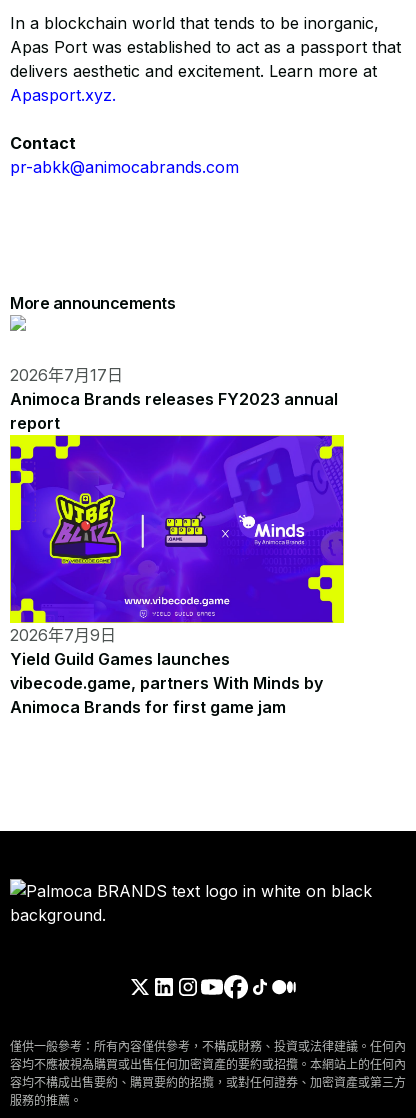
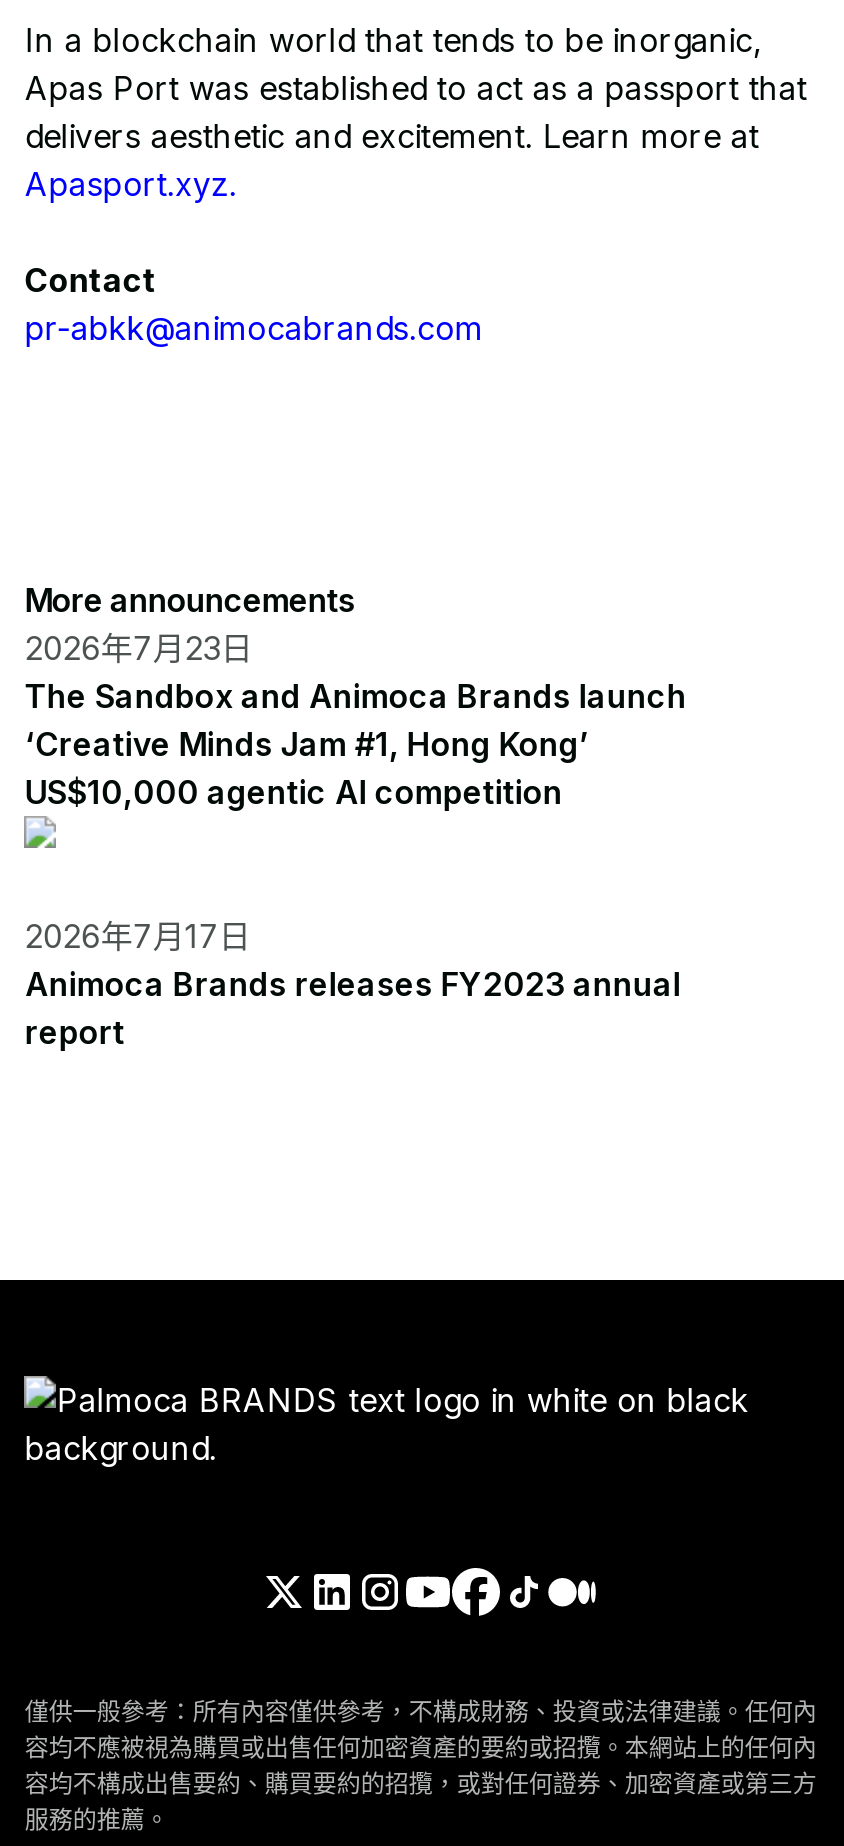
none -> [25,628,687,812] 2026年7月23日 | The Sandbox and Animoca Brands launch | ‘Creative Minds Jam #1, Hong Kong’ | US$10,000 agentic AI competition
moved [10,365,338,433] -> [25,916,681,1052]: 2026年7月17日 | Animoca Brands releases FY2023 annual | report
[9,434,345,522] [image] -> none
[9,557,345,717] [image] | 2026年7月9日 | Yield Guild Games launches | vibecode.game, partners With Minds by | Animoca Brands for first game jam -> none

